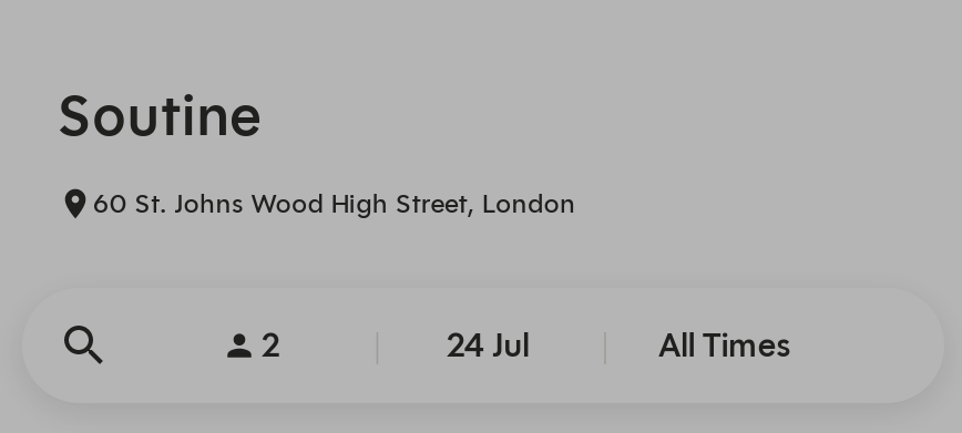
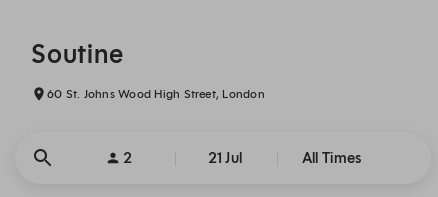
[446,326,530,365] 24 Jul -> [208,149,242,167] 21 Jul

